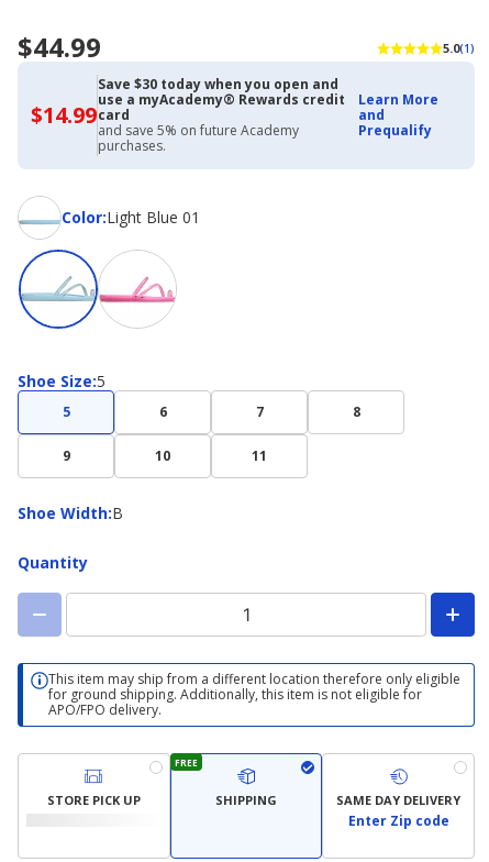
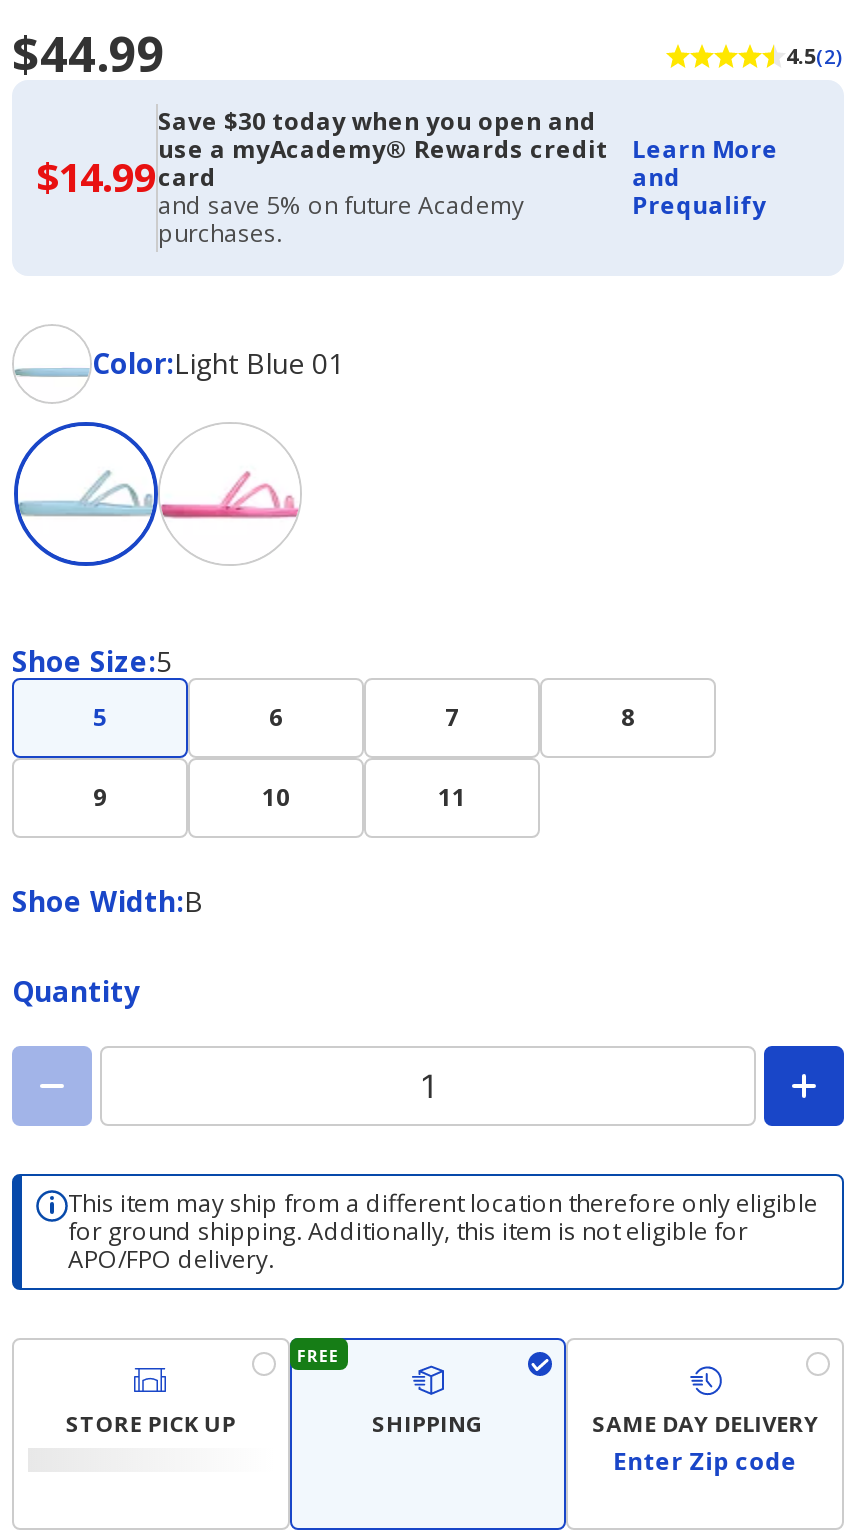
[443,40,475,56] 5.0(1) -> [786,40,844,70] 4.5(2)

